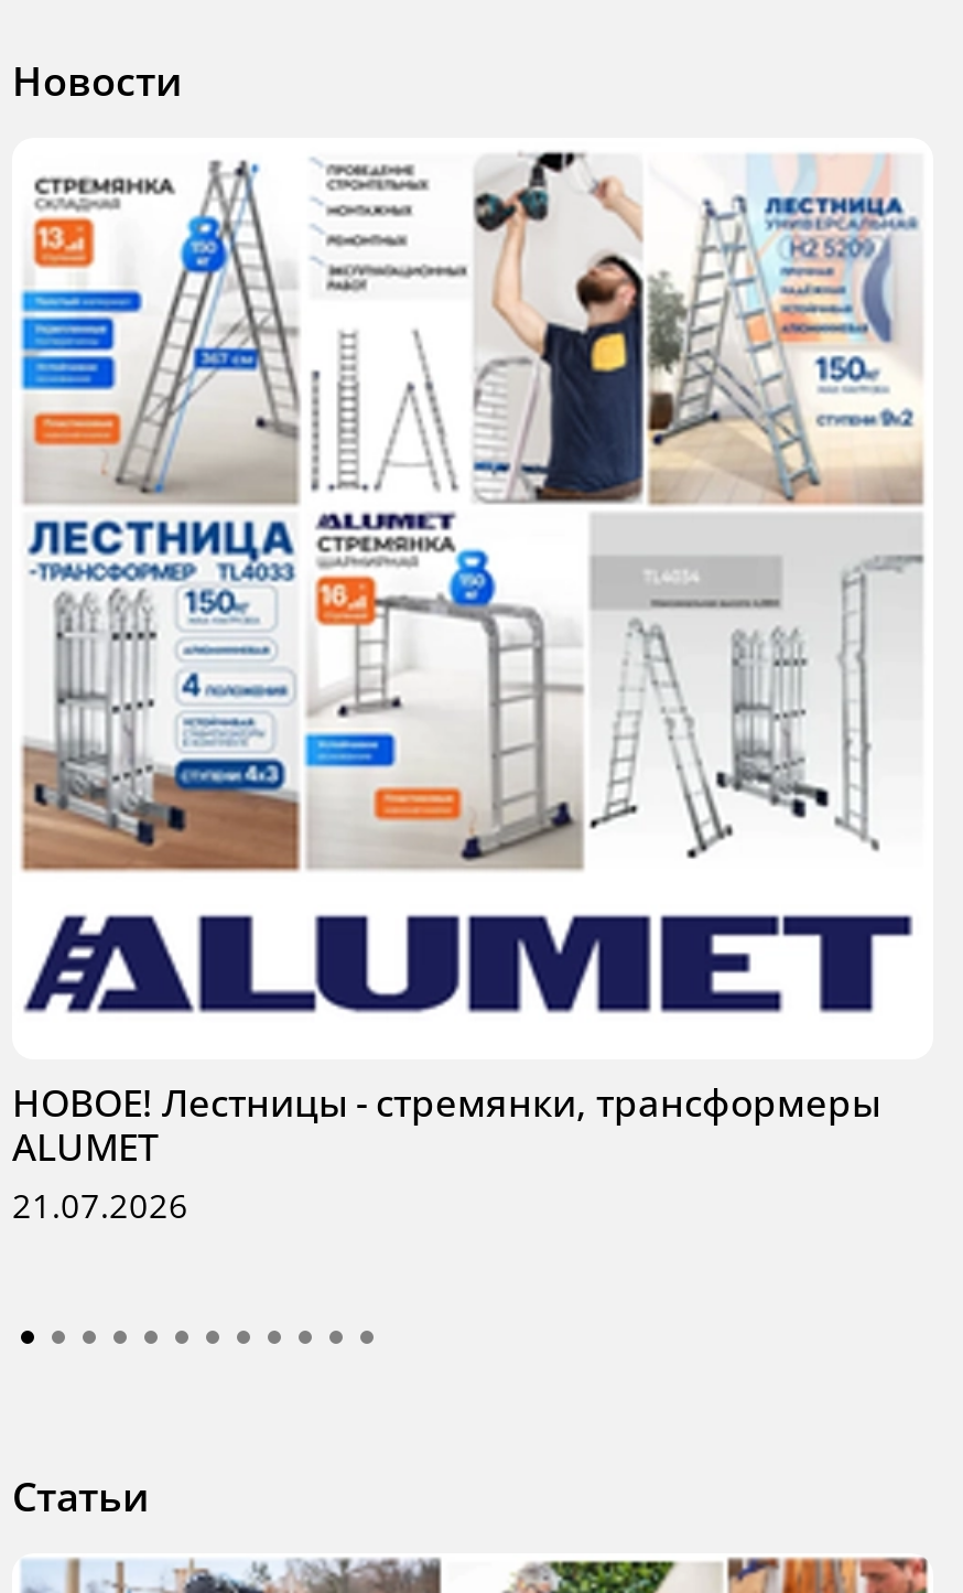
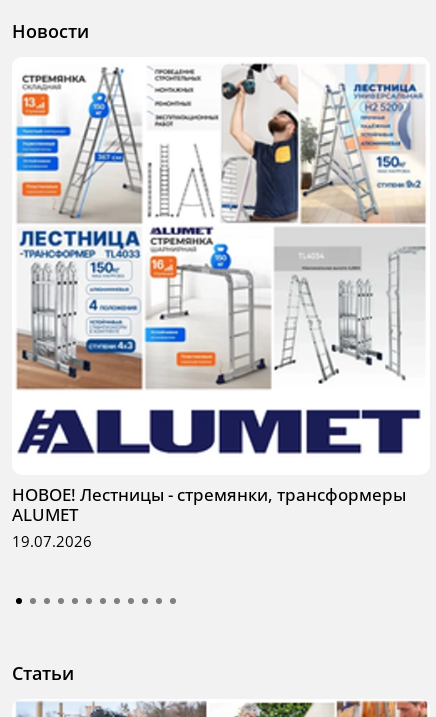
[12,1183,188,1227] 21.07.2026 -> [12,531,92,551] 19.07.2026

